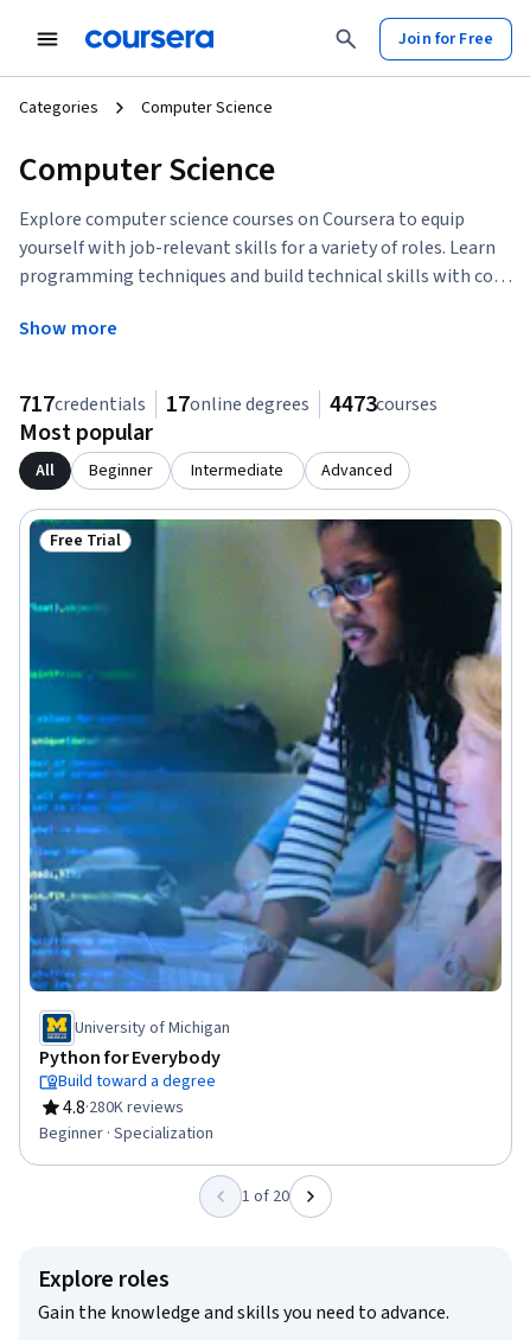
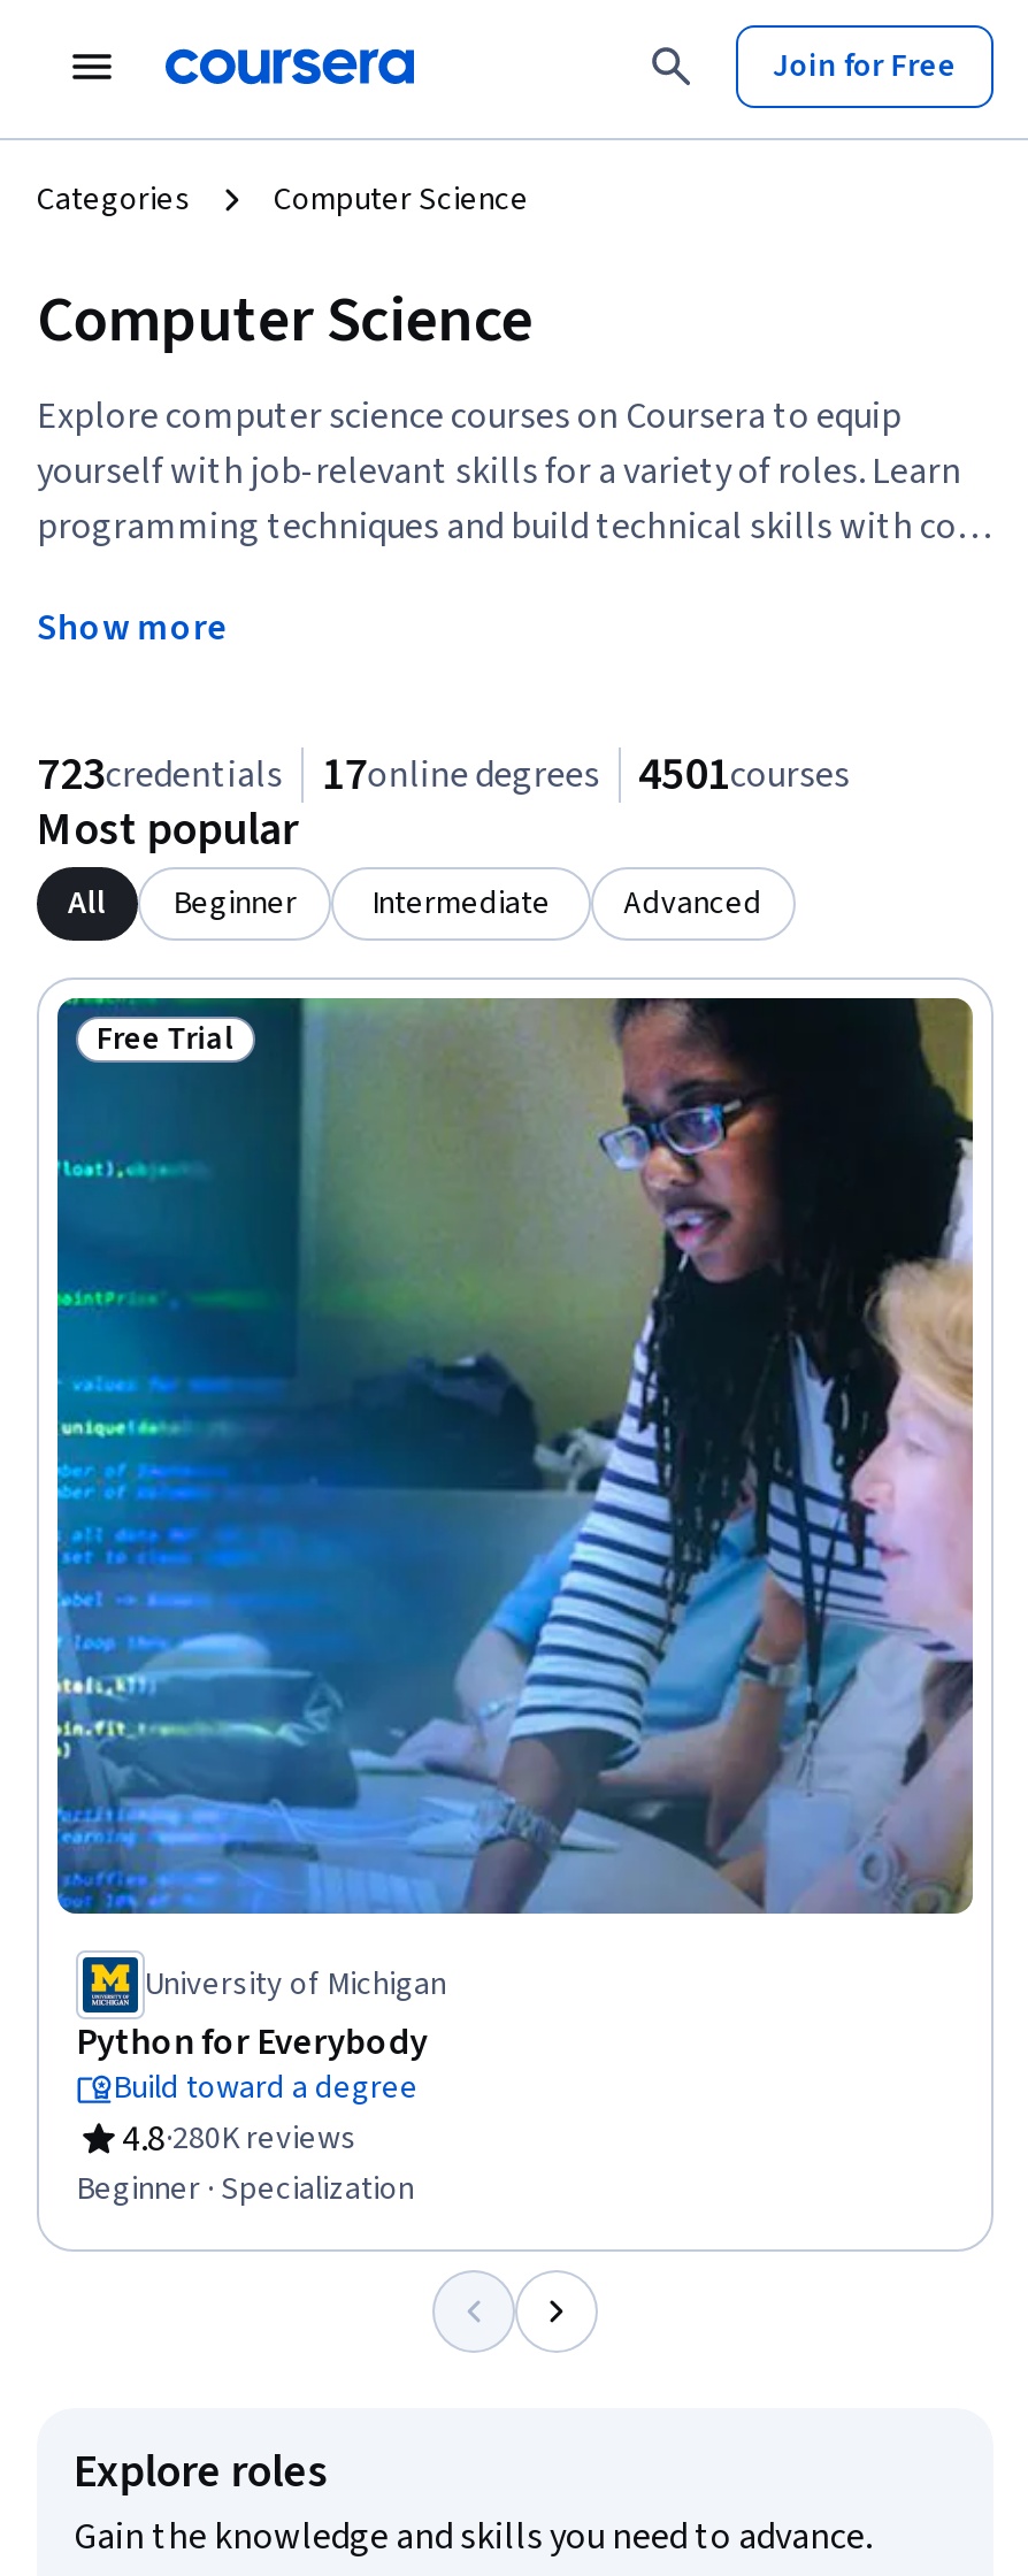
[19,388,146,421] 717credentials -> [37,743,282,807] 723credentials
[329,388,438,421] 4473courses -> [639,743,850,807] 4501courses
[242,1185,289,1208] 1 of 20 -> none

